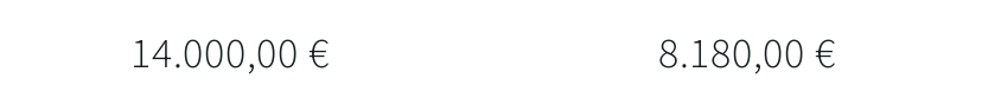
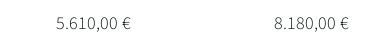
[130,25,330,84] 14.000,00 € -> [55,11,130,36] 5.610,00 €

